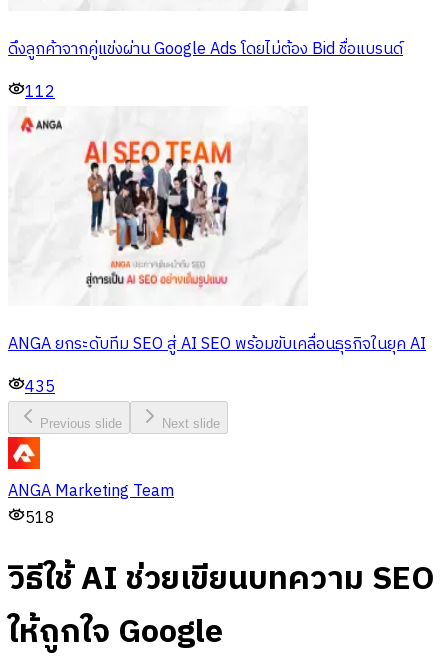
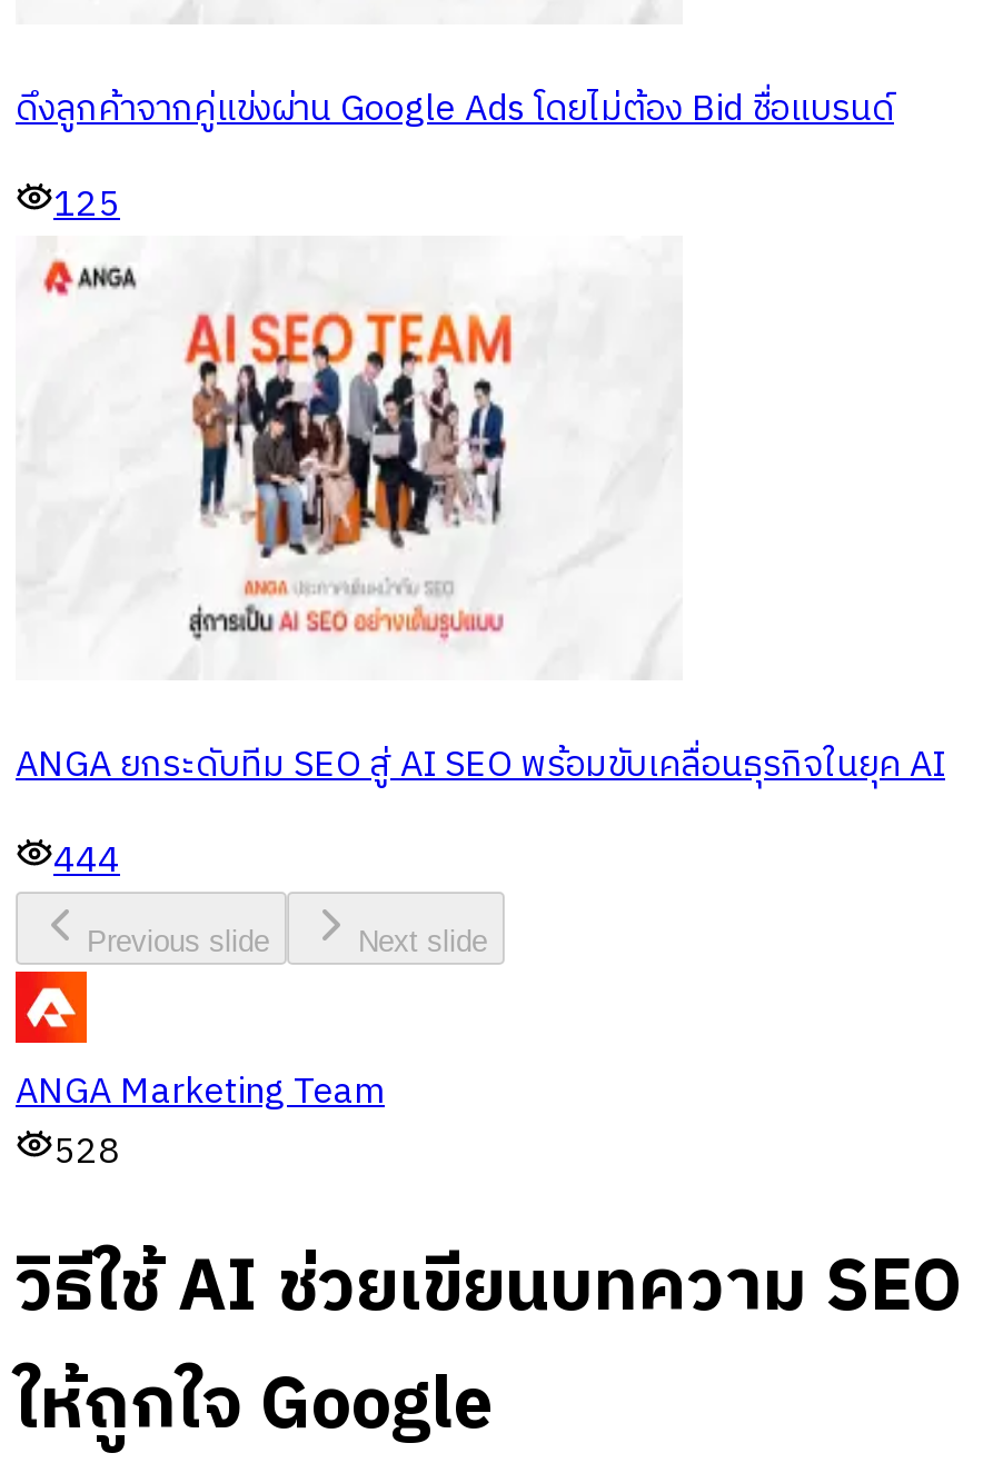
[25,79,55,106] 112 -> [53,175,120,235] 125
[25,374,55,401] 435 -> [53,831,120,891] 444
[25,505,55,532] 518 -> [53,1122,120,1182] 528

